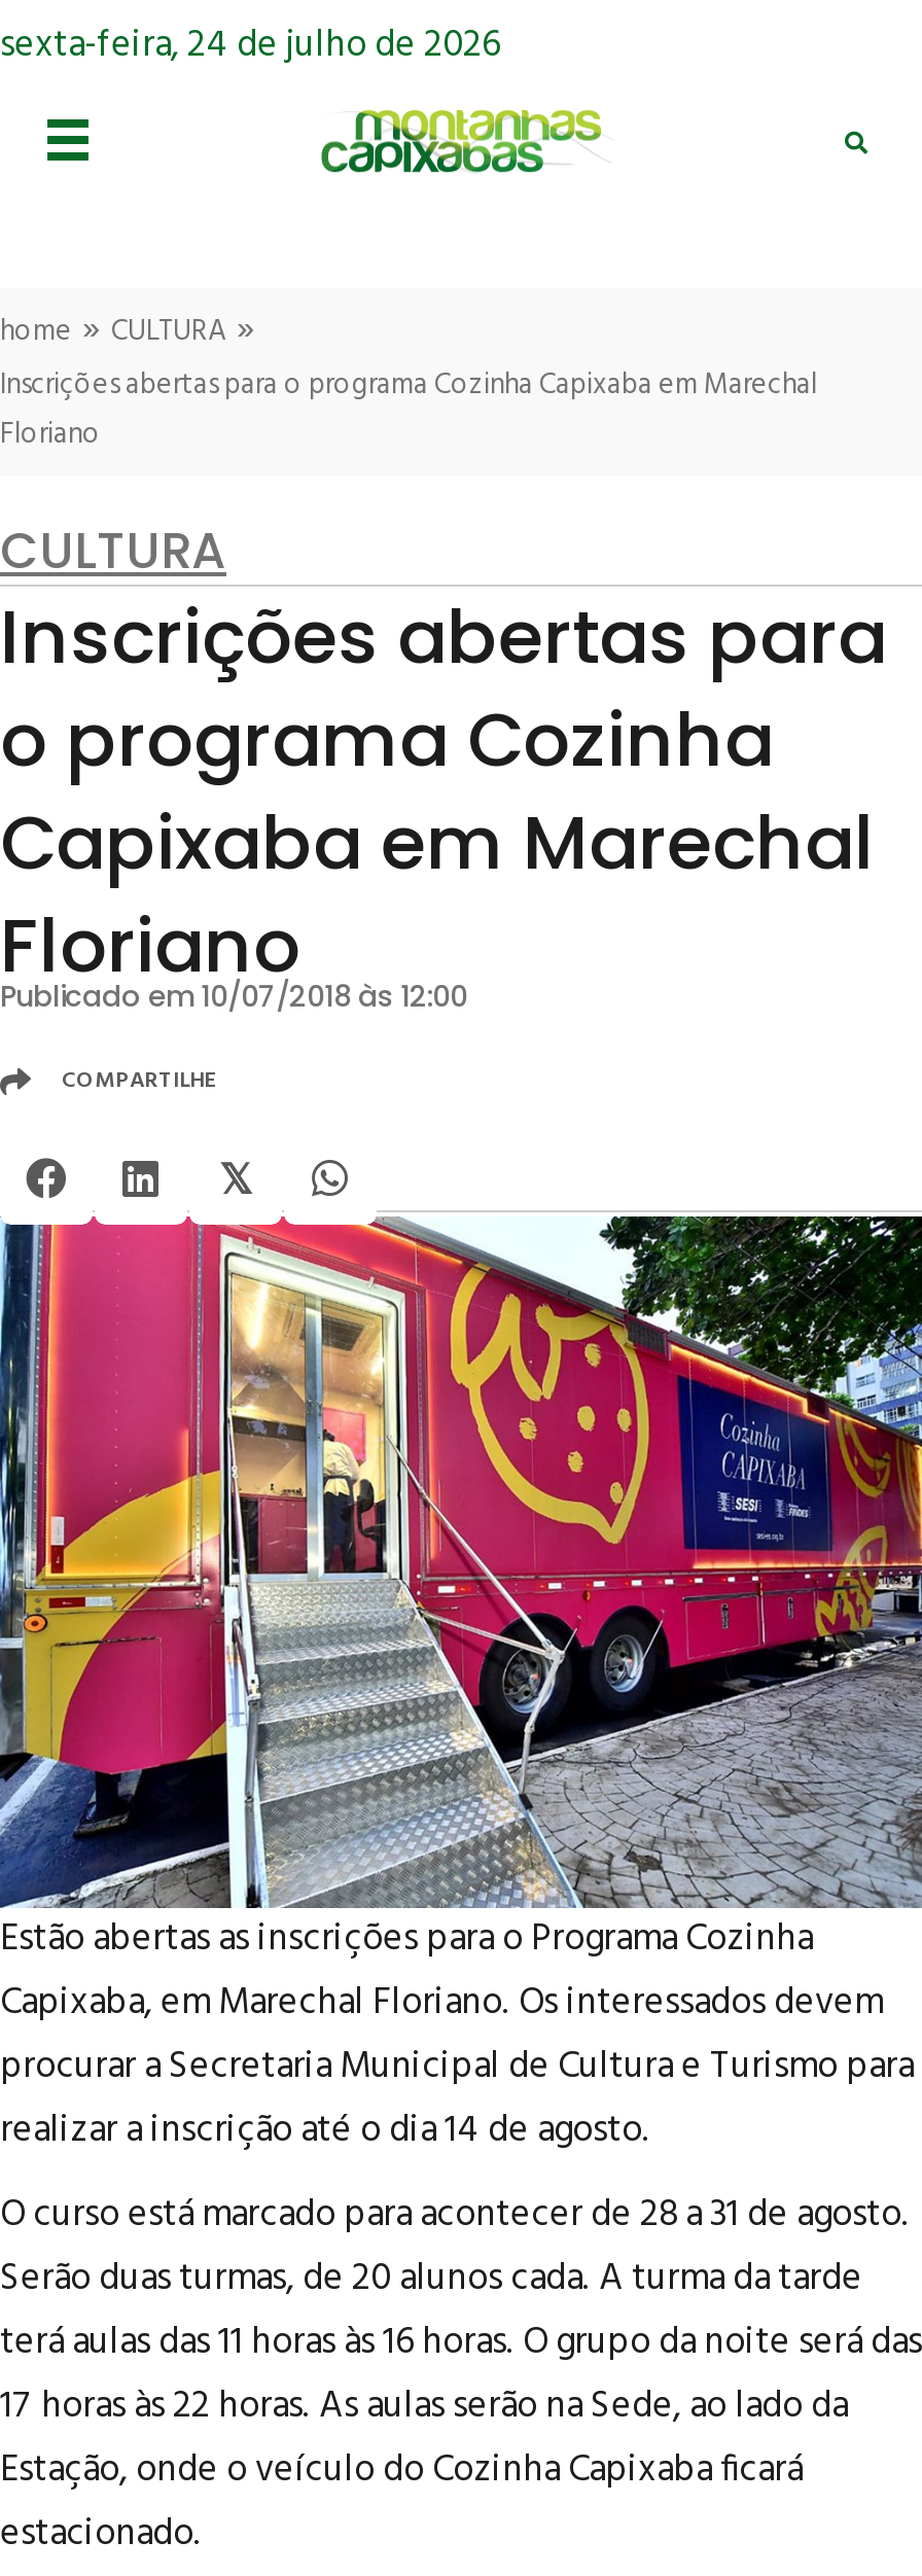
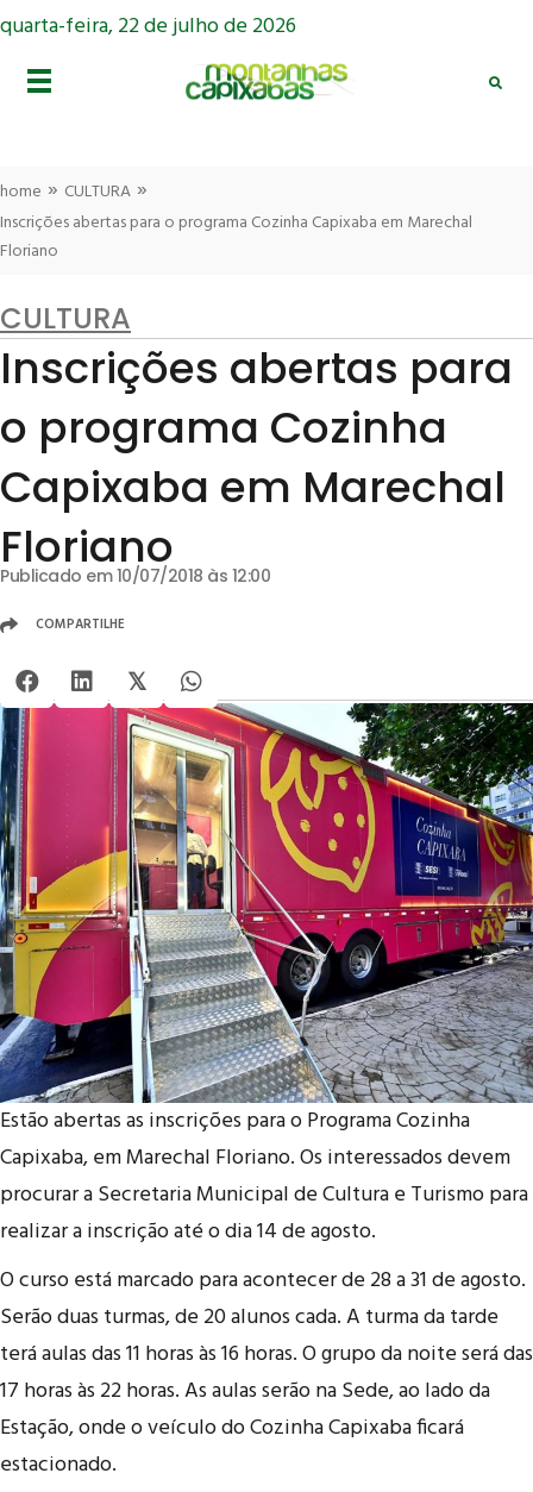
[0,16,500,76] sexta-feira, 24 de julho de 2026 -> [0,10,296,44] quarta-feira, 22 de julho de 2026

